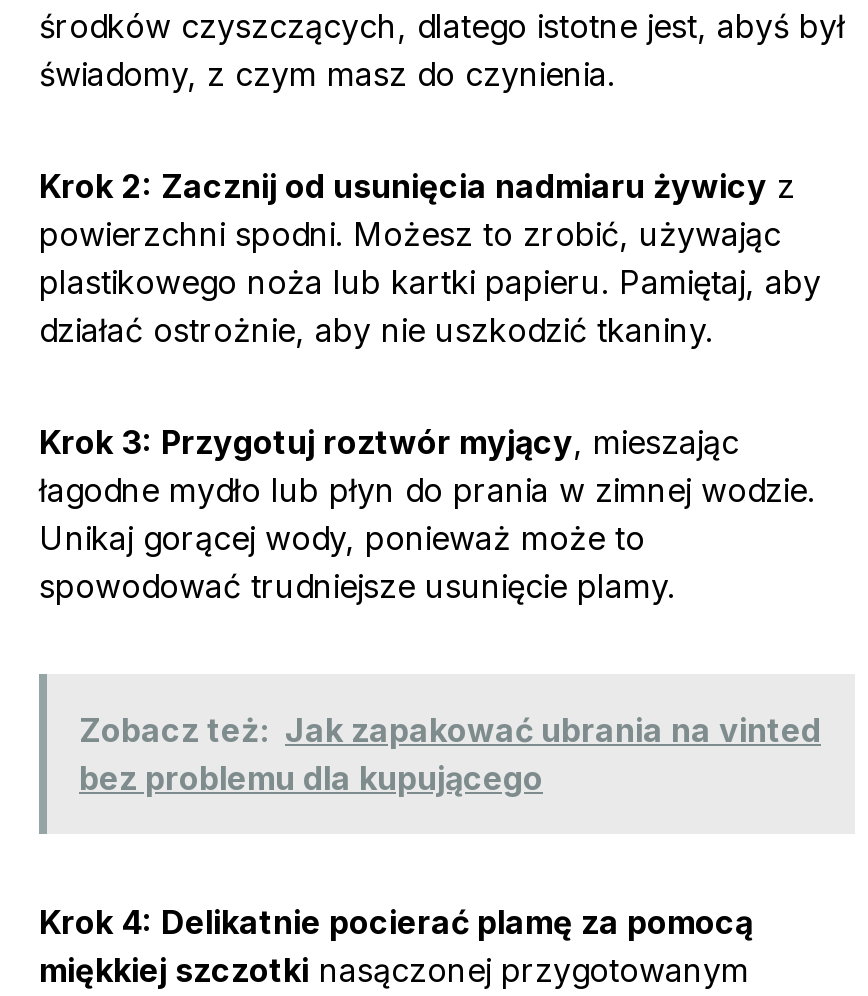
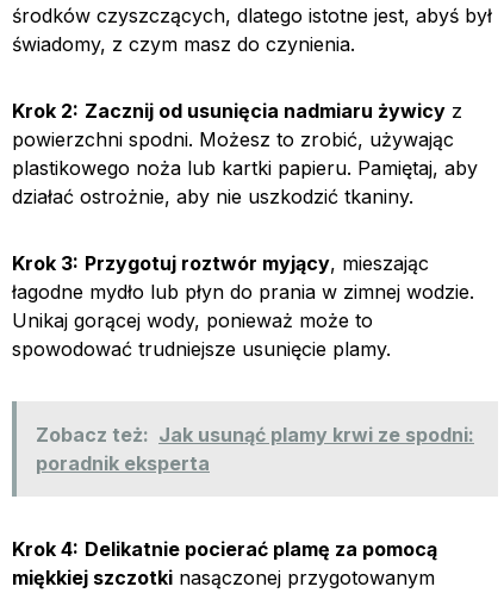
[79,709,821,797] Zobacz też: Jak zapakować ubrania na vinted | bez problemu dla kupującego -> [36,422,474,475] Zobacz też: Jak usunąć plamy krwi ze spodni: | poradnik eksperta

